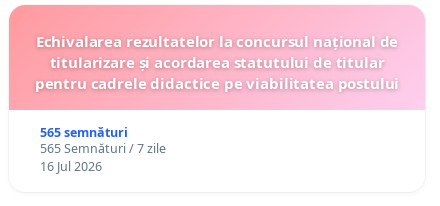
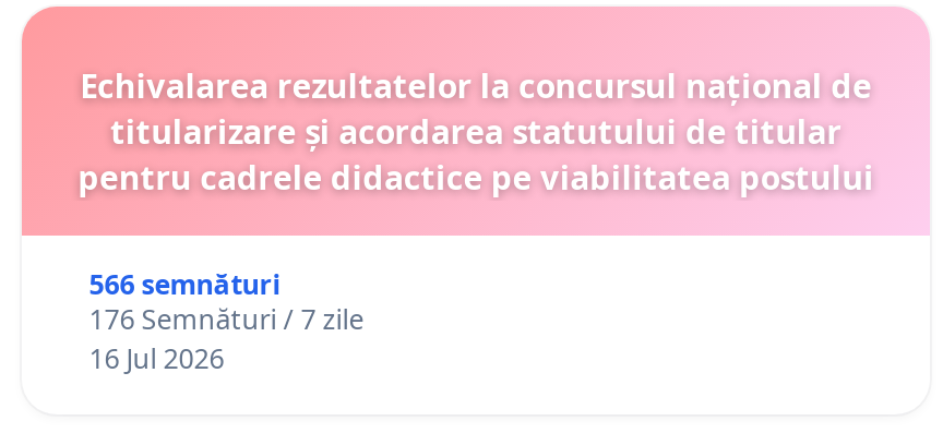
[40,124,128,141] 565 semnături -> [89,266,281,303] 566 semnături
[40,140,166,157] 565 Semnături / 7 zile -> [89,301,364,338] 176 Semnături / 7 zile

